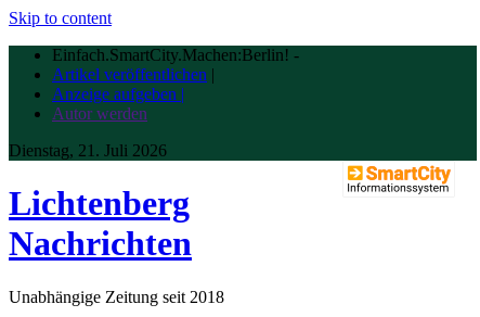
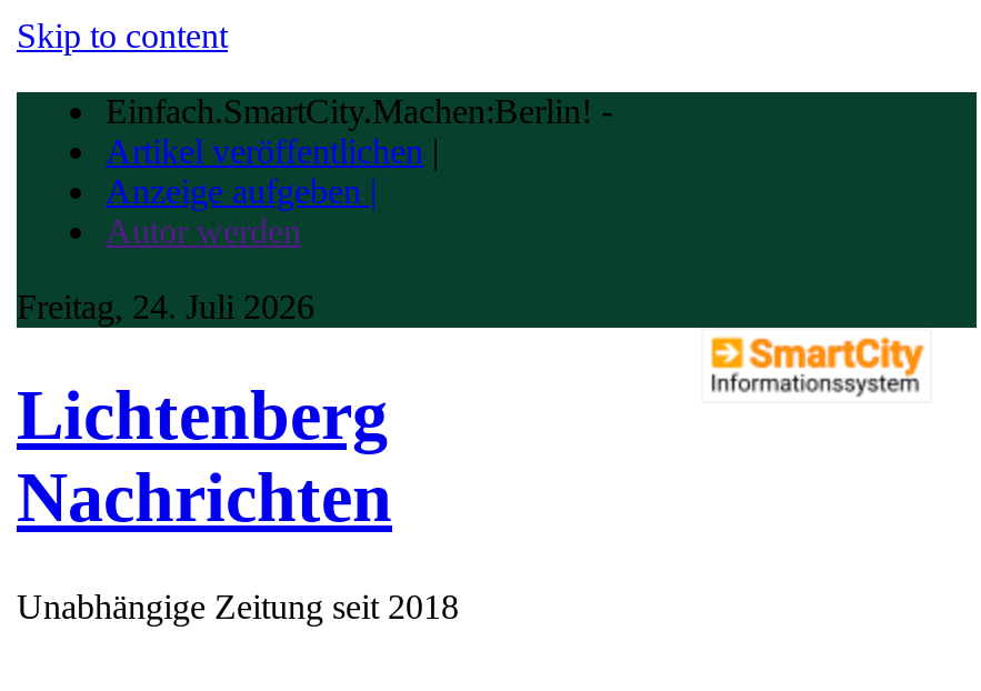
[9,141,167,160] Dienstag, 21. Juli 2026 -> [17,288,314,326] Freitag, 24. Juli 2026

